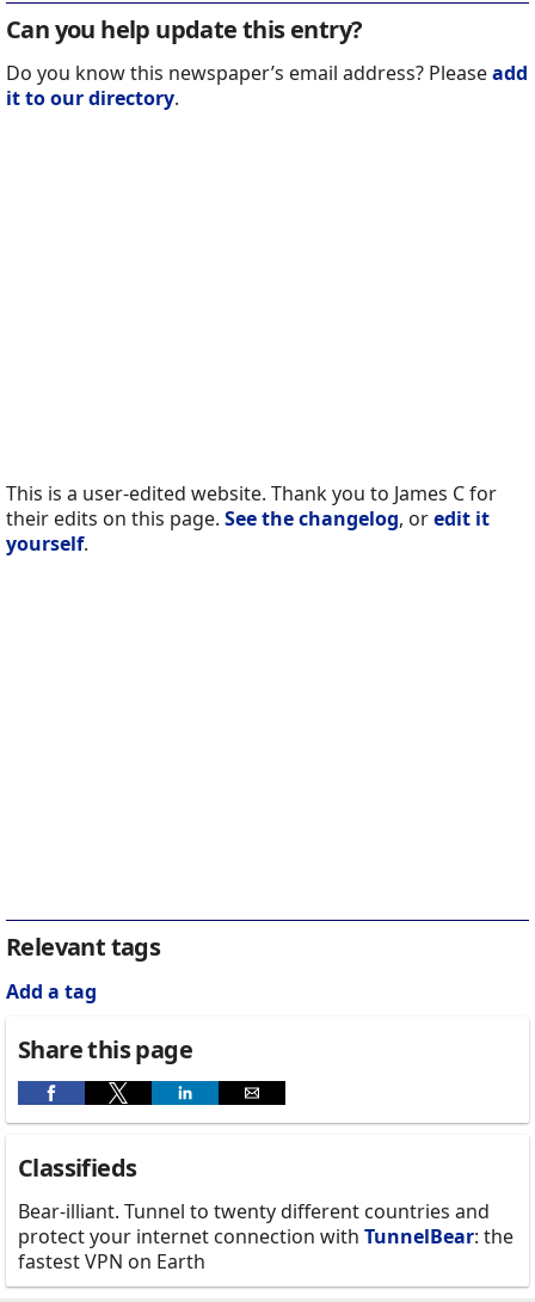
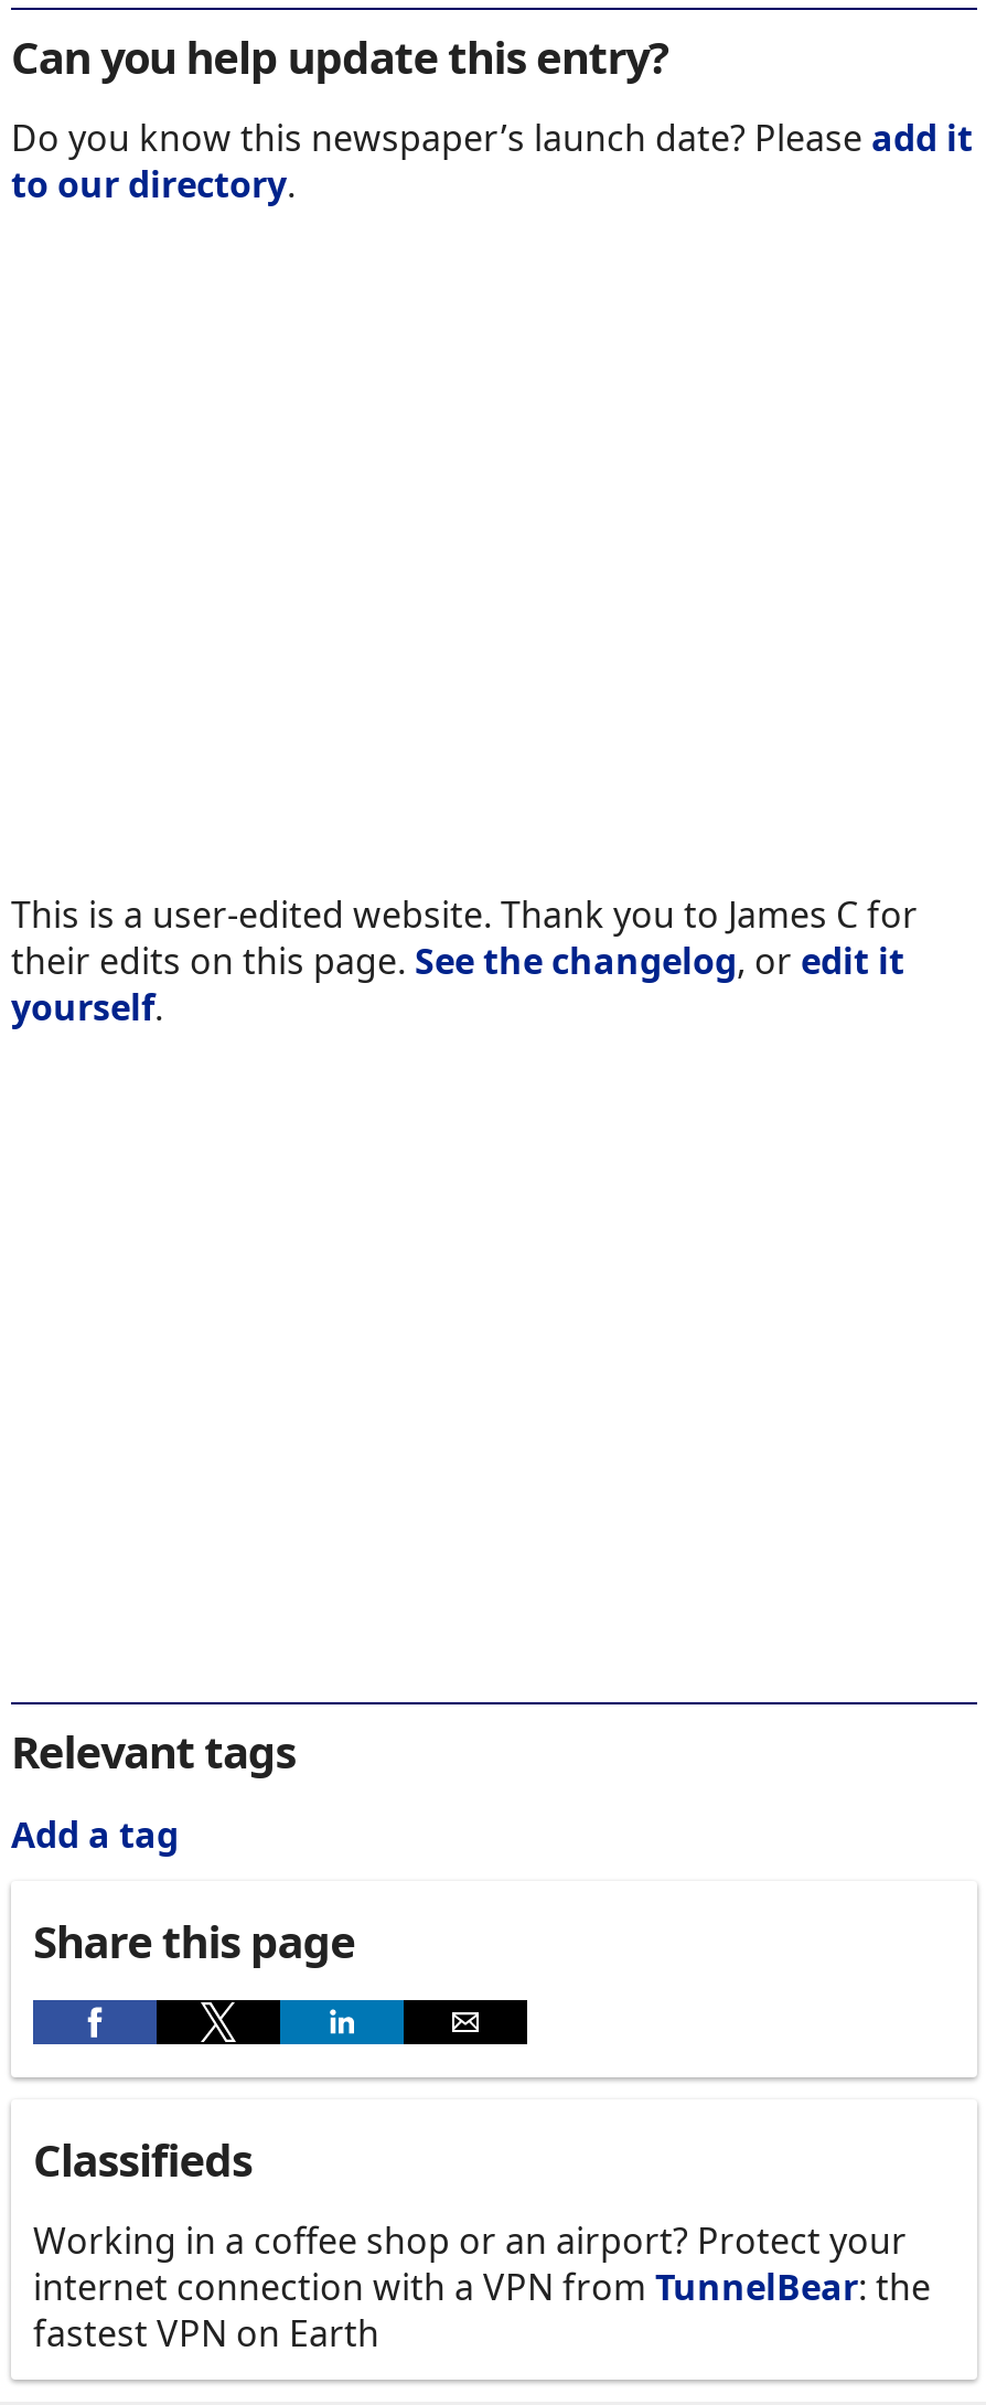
[6,60,528,112] Do you know this newspaper’s email address? Please add | it to our directory. -> [11,115,973,209] Do you know this newspaper’s launch date? Please add it | to our directory.
[18,1199,514,1250] Bear-illiant. Tunnel to twenty different countries and | protect your internet connection with TunnelBear: the -> [33,2217,931,2312] Working in a coffee shop or an airport? Protect your | internet connection with a VPN from TunnelBear: the

